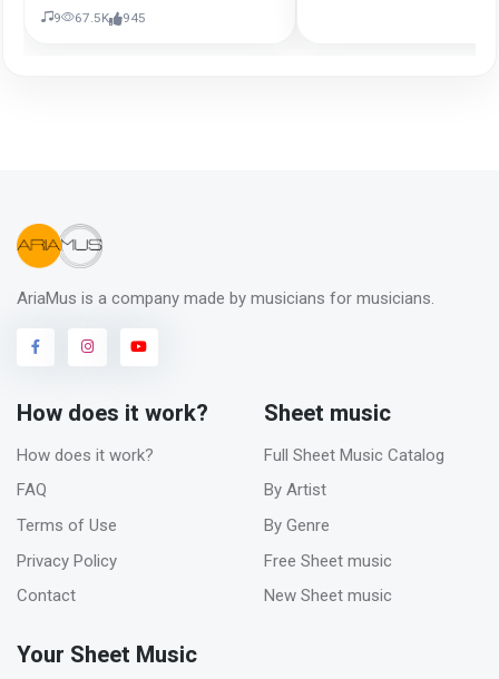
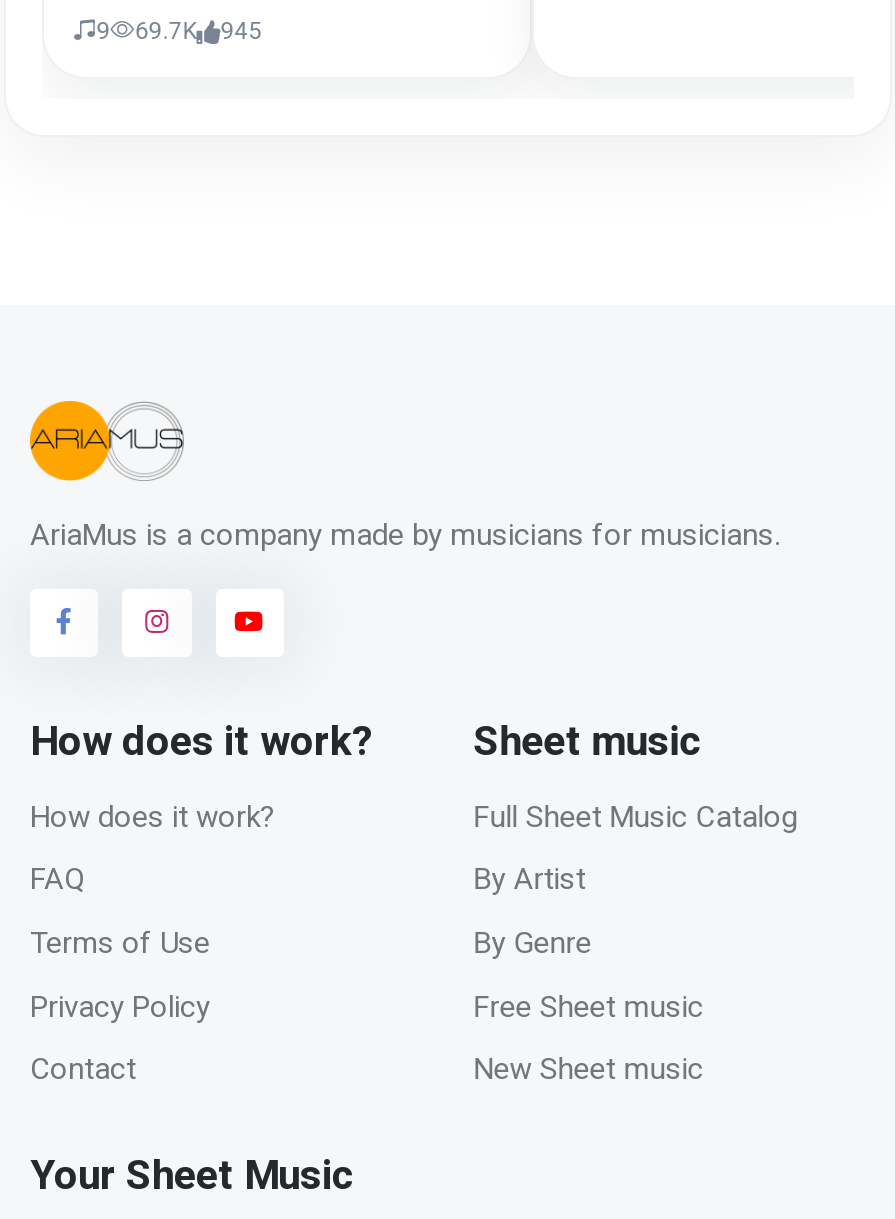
[54,10,146,25] 9 67.5K 945 -> [96,16,262,44] 9 69.7K 945

